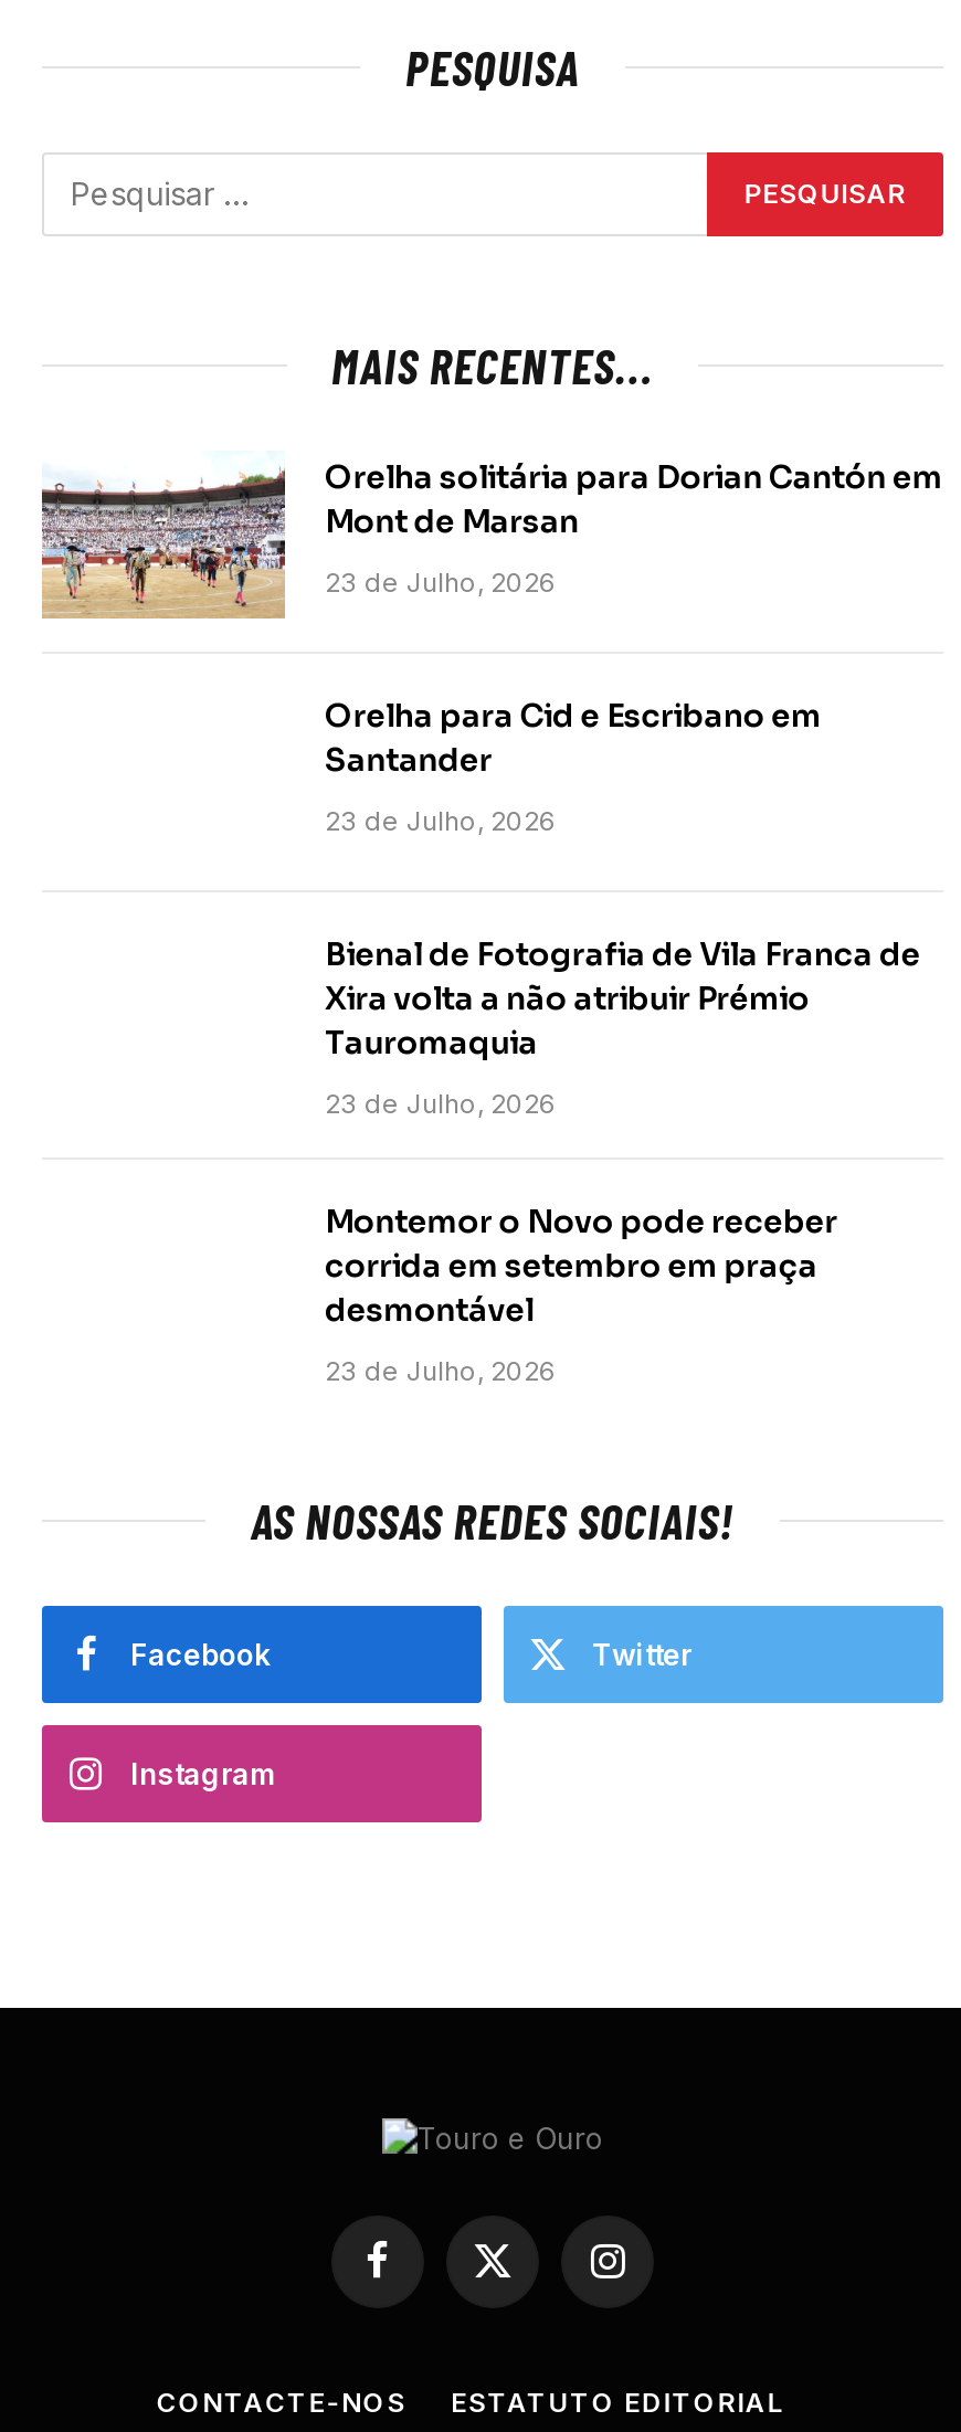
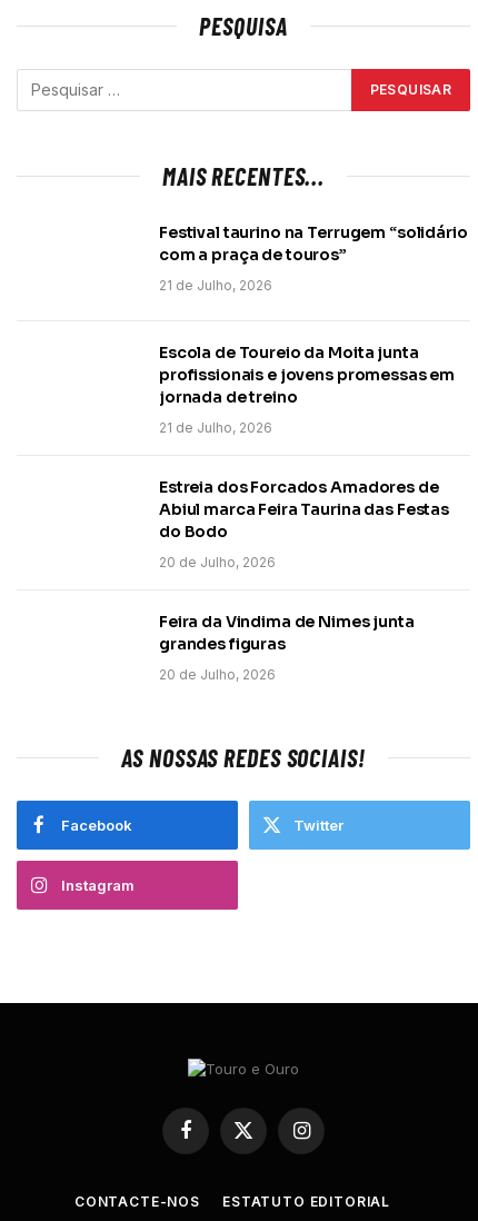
[40,468,287,621] [image] -> none
[325,457,943,541] Orelha solitária para Dorian Cantón em | Mont de Marsan -> [159,222,467,264] Festival taurino na Terrugem “solidário | com a praça de touros”
[325,565,557,598] 23 de Julho, 2026 -> [159,277,272,293] 21 de Julho, 2026
[325,695,821,779] Orelha para Cid e Escribano em | Santander -> [159,342,455,407] Escola de Toureio da Moita junta | profissionais e jovens promessas em | jornada de treino
[325,803,557,837] 23 de Julho, 2026 -> [159,419,272,436] 21 de Julho, 2026
[325,934,921,1062] Bienal de Fotografia de Vila Franca de | Xira volta a não atribuir Prémio | Tauromaquia -> [159,477,449,541] Estreia dos Forcados Amadores de | Abiul marca Feira Taurina das Festas | do Bodo
[325,1086,557,1119] 23 de Julho, 2026 -> [159,553,276,570] 20 de Julho, 2026
[325,1201,838,1329] Montemor o Novo pode receber | corrida em setembro em praça | desmontável -> [159,611,414,654] Feira da Vindima de Nimes junta | grandes figuras
[325,1353,557,1387] 23 de Julho, 2026 -> [159,666,276,682] 20 de Julho, 2026

